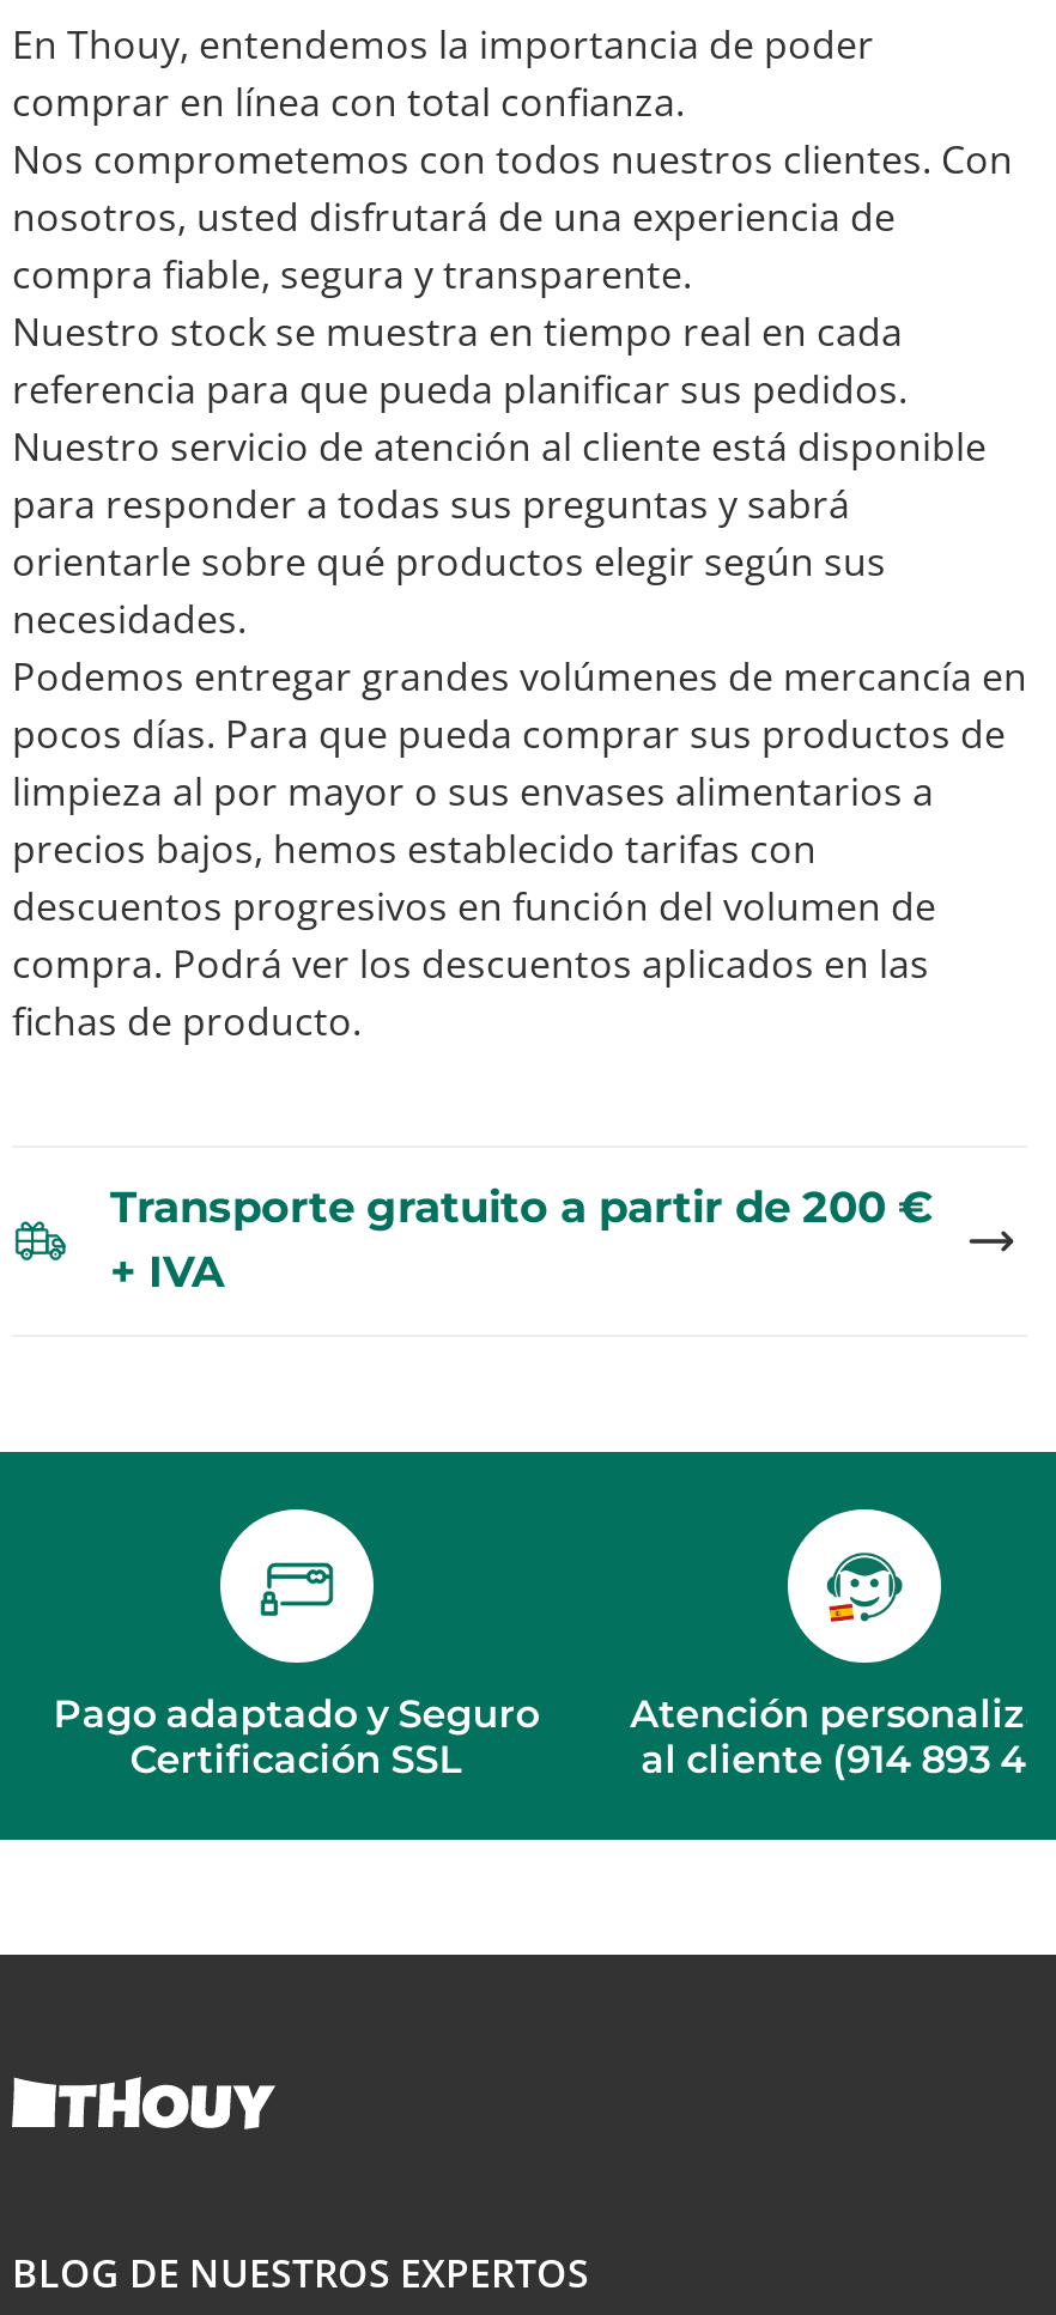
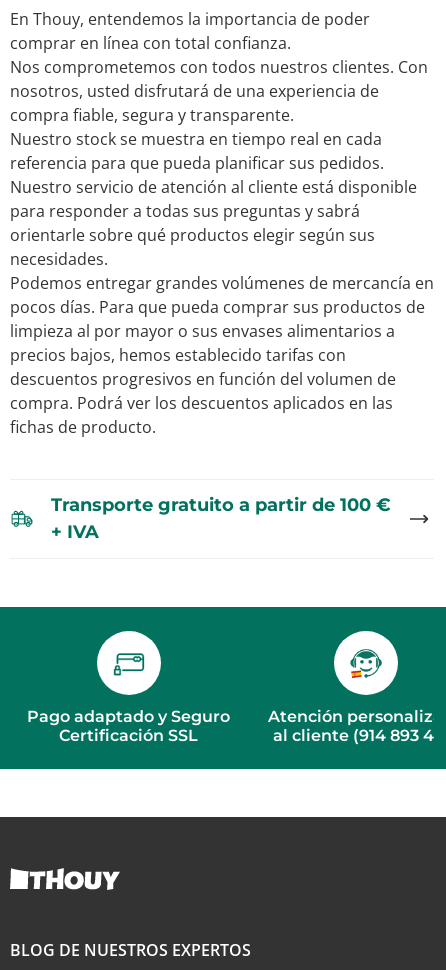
[110,1181,934,1233] Transporte gratuito a partir de 200 € -> [51,494,391,516] Transporte gratuito a partir de 100 €

